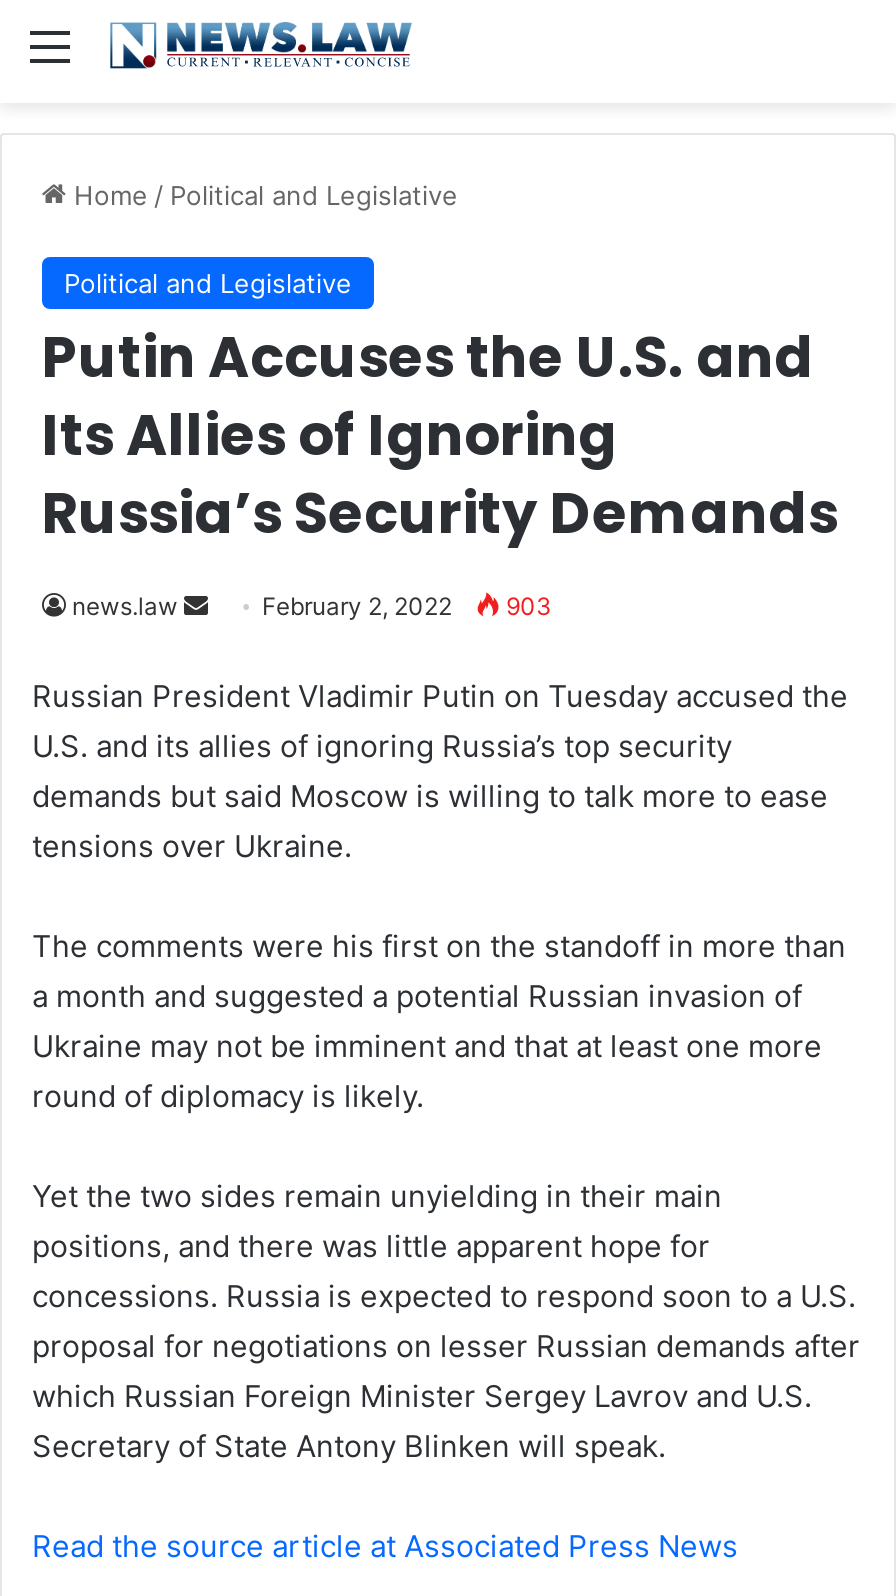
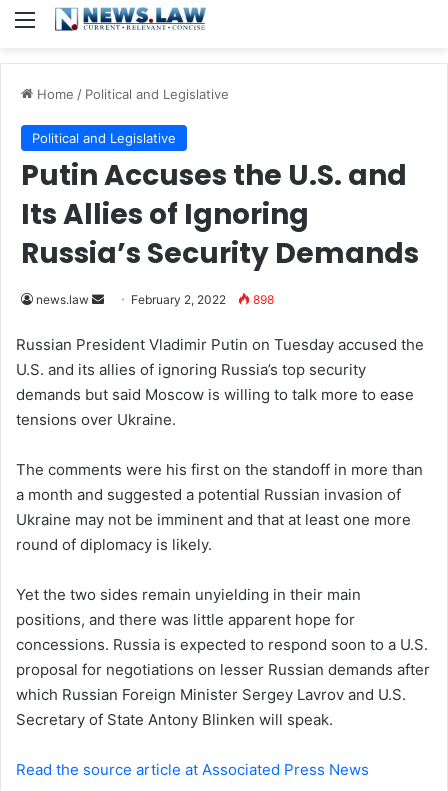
[500,591,552,621] 903 -> [250,292,274,307] 898

